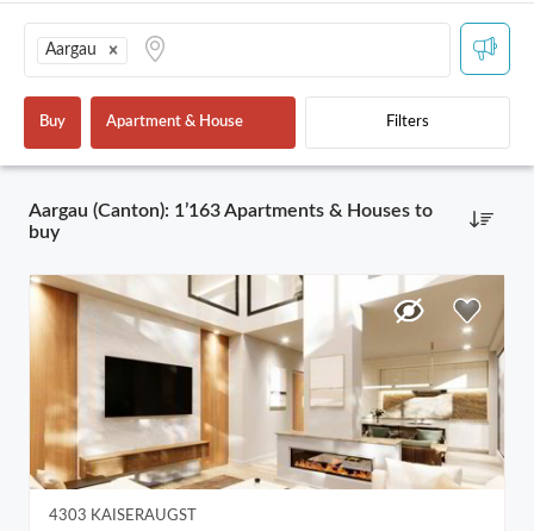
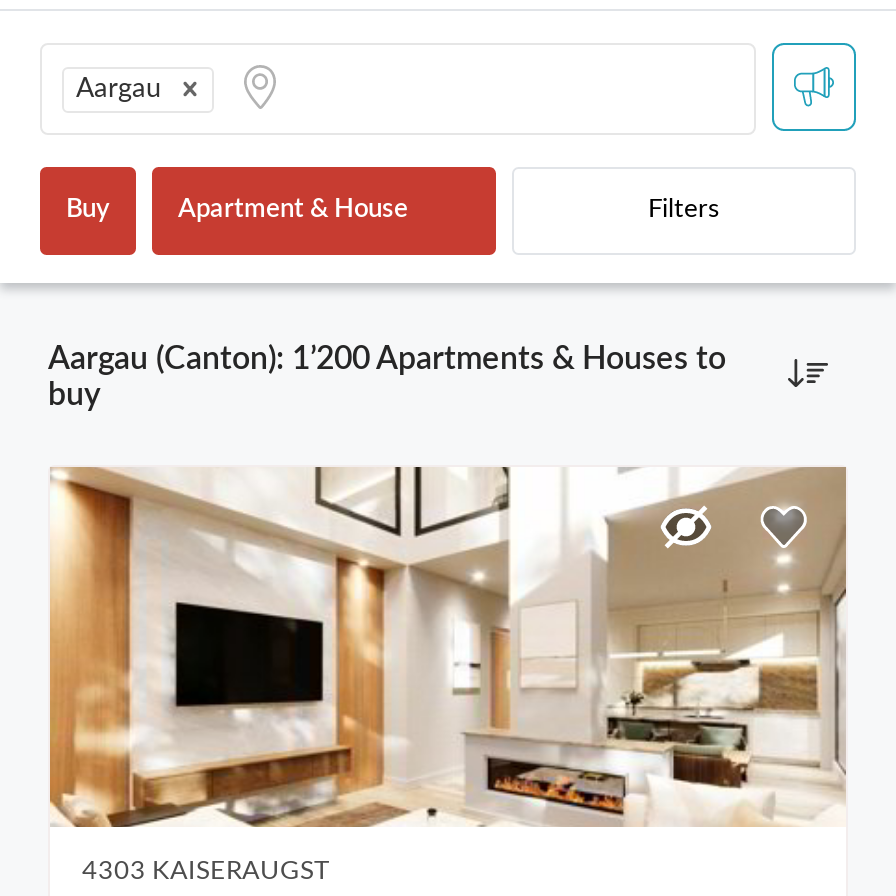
[29,202,433,221] Aargau (Canton): 1’163 Apartments & Houses to -> [48,344,726,376] Aargau (Canton): 1’200 Apartments & Houses to

